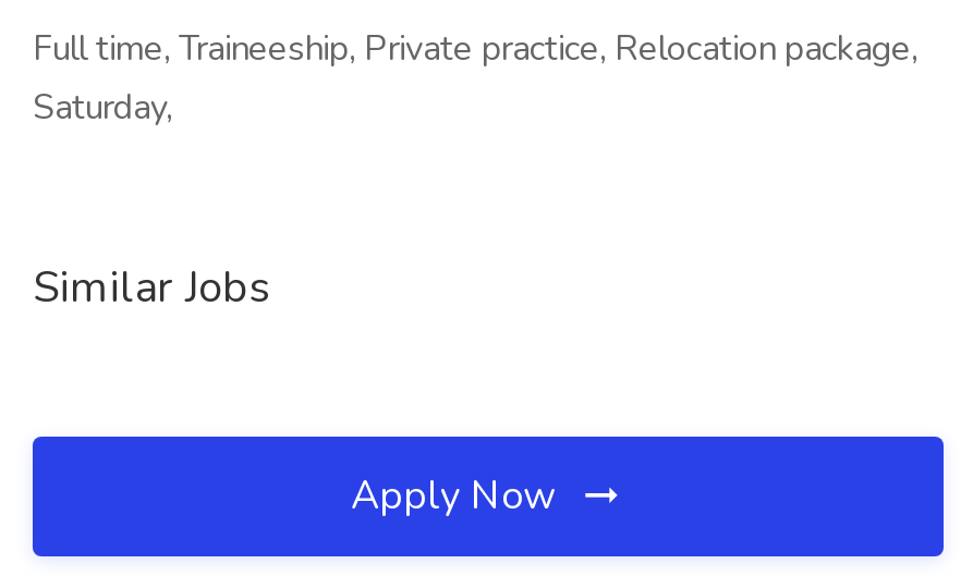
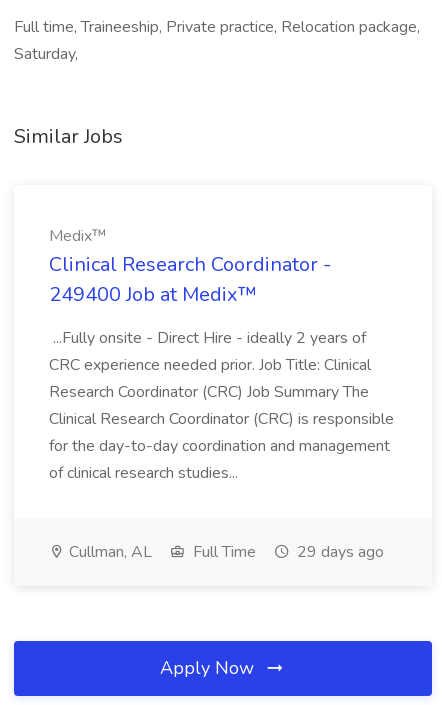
none -> [49,225,394,484] Medix™ | Clinical Research Coordinator - | 249400 Job at Medix™ | ...Fully onsite - Direct Hire - ideally 2 years of | CRC experience needed prior. Job Title: Clinical | Research Coordinator (CRC) Job Summary The | Clinical Research Coordinator (CRC) is responsible | for the day-to-day coordination and management | of clinical research studies...
none -> [65,541,384,563] Cullman, AL | Full Time | 29 days ago

